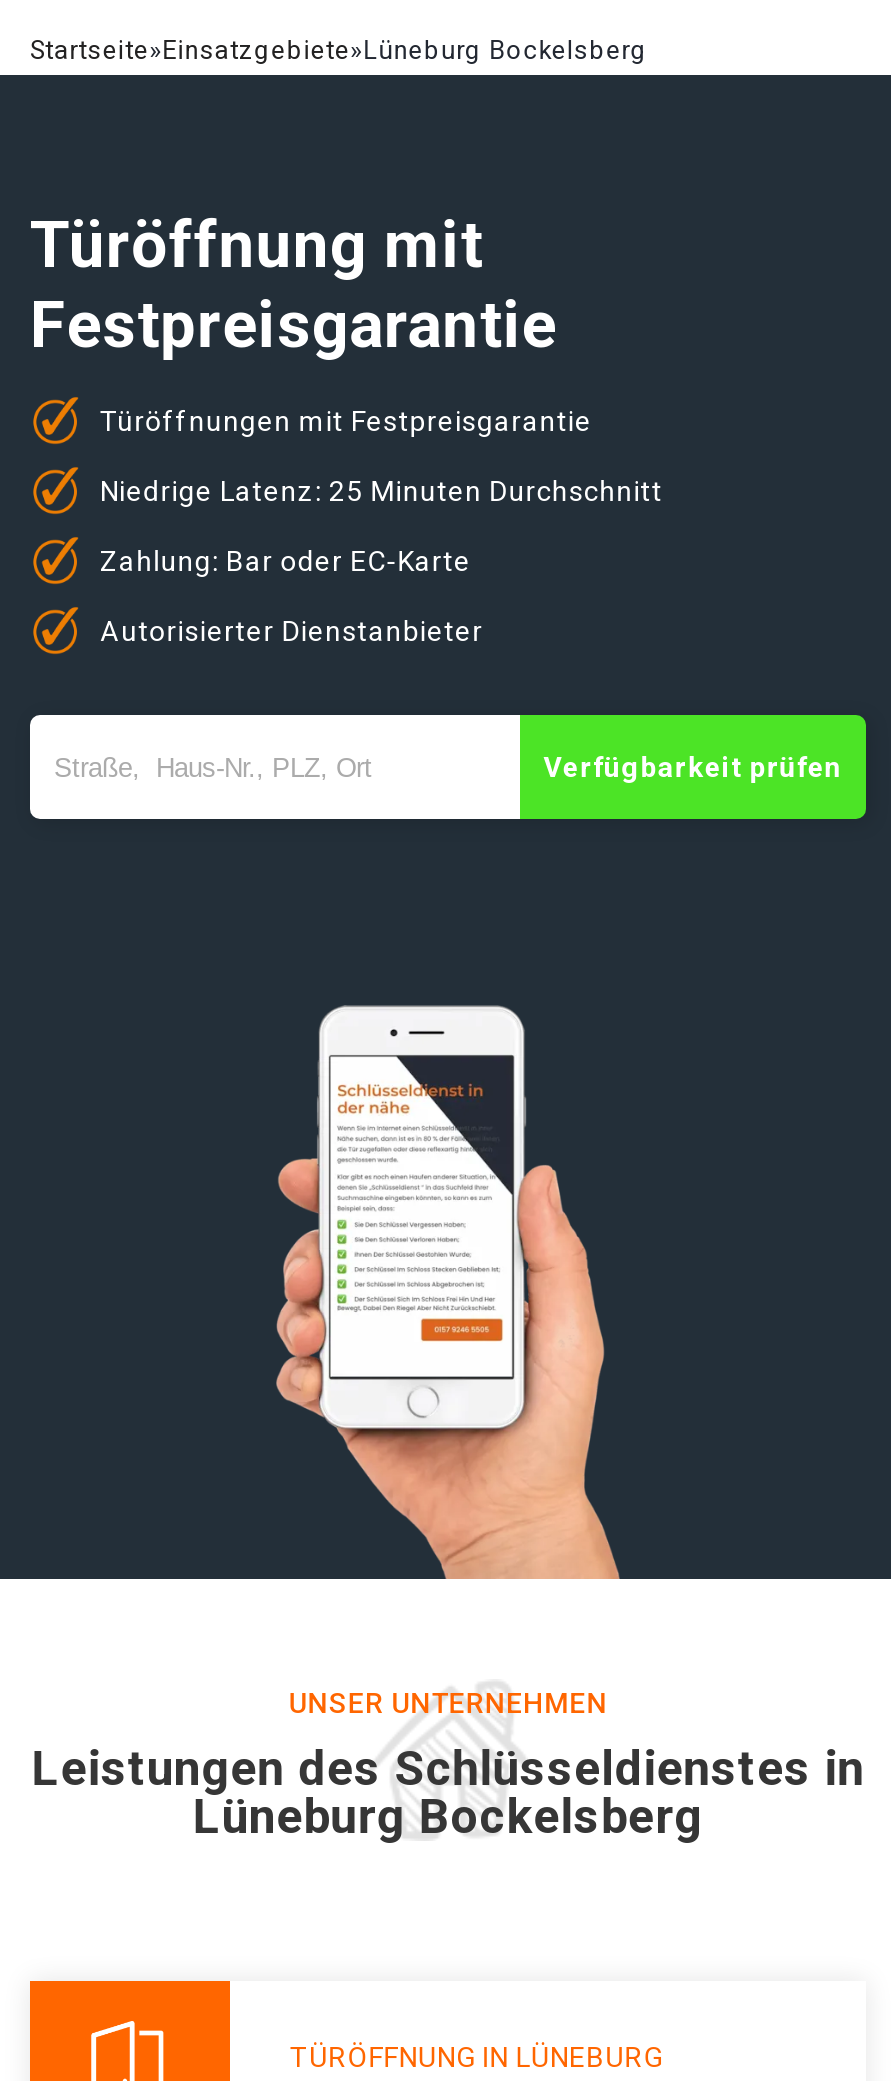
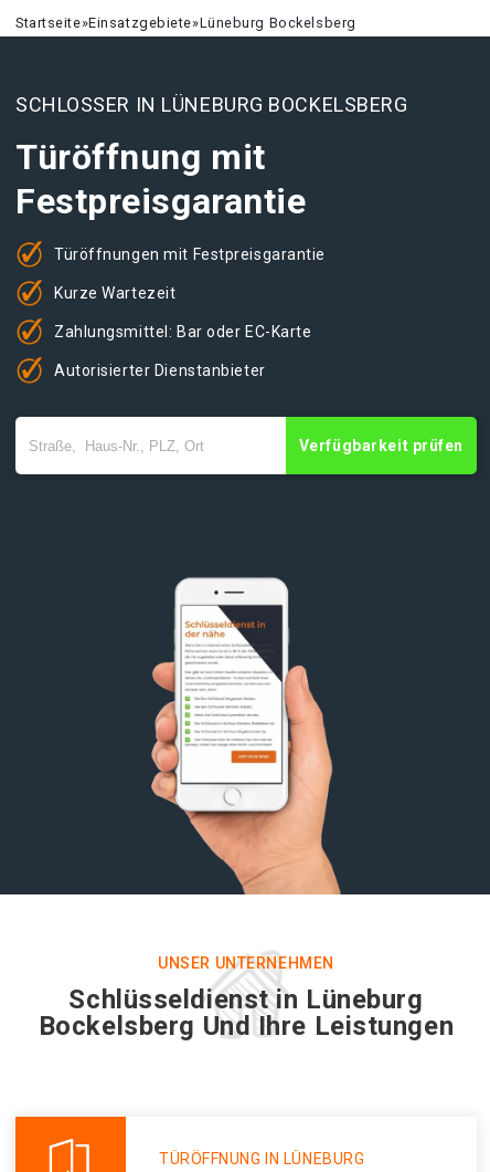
none -> [15,93,408,116] SCHLOSSER IN LÜNEBURG BOCKELSBERG
[100,474,663,506] Niedrige Latenz: 25 Minuten Durchschnitt -> [54,284,176,301] Kurze Wartezeit
[100,544,471,576] Zahlung: Bar oder EC-Karte -> [54,322,312,340] Zahlungsmittel: Bar oder EC-Karte
[31,1741,865,1845] Leistungen des Schlüsseldienstes in | Lüneburg Bockelsberg -> [38,984,454,1042] Schlüsseldienst in Lüneburg | Bockelsberg Und Ihre Leistungen

